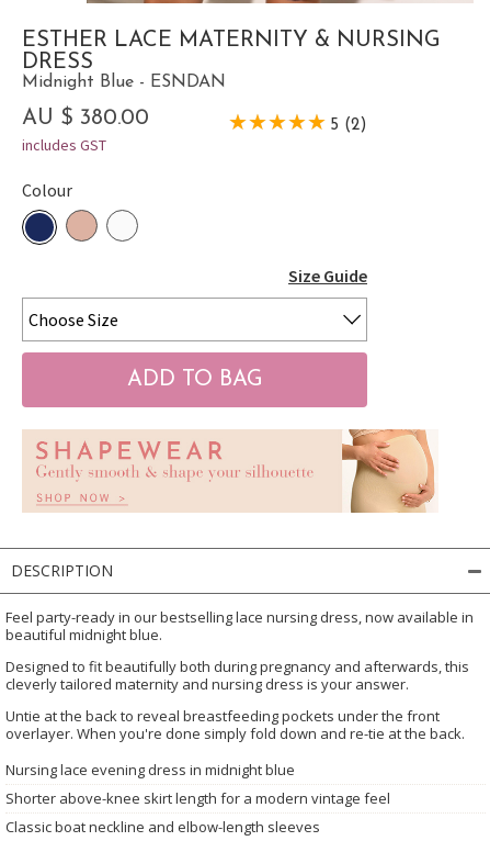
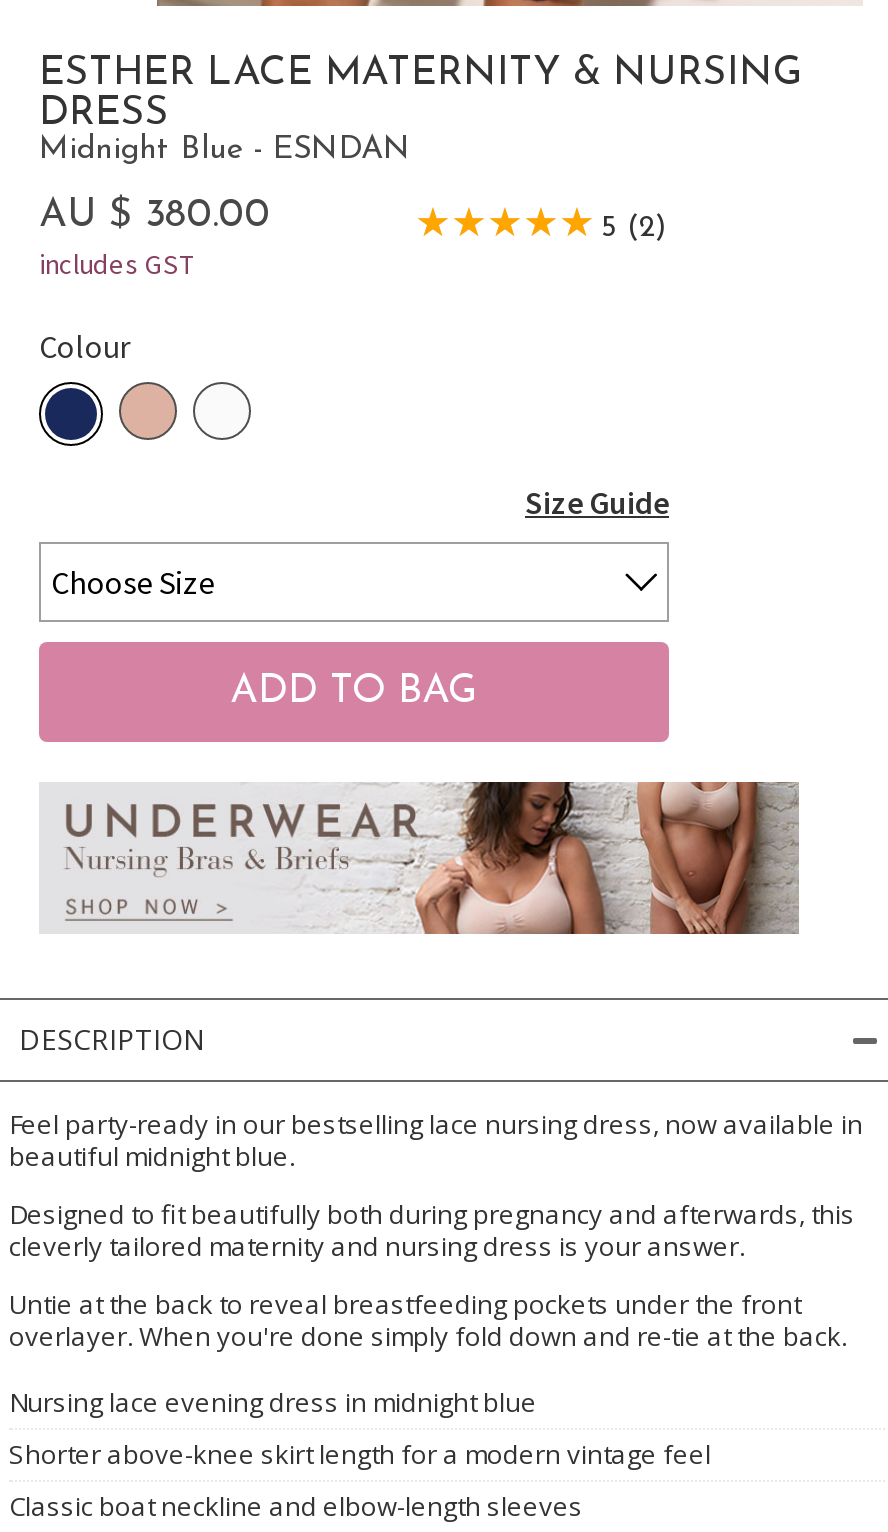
[24,428,438,514] [image] -> [63,780,801,936] [image]

